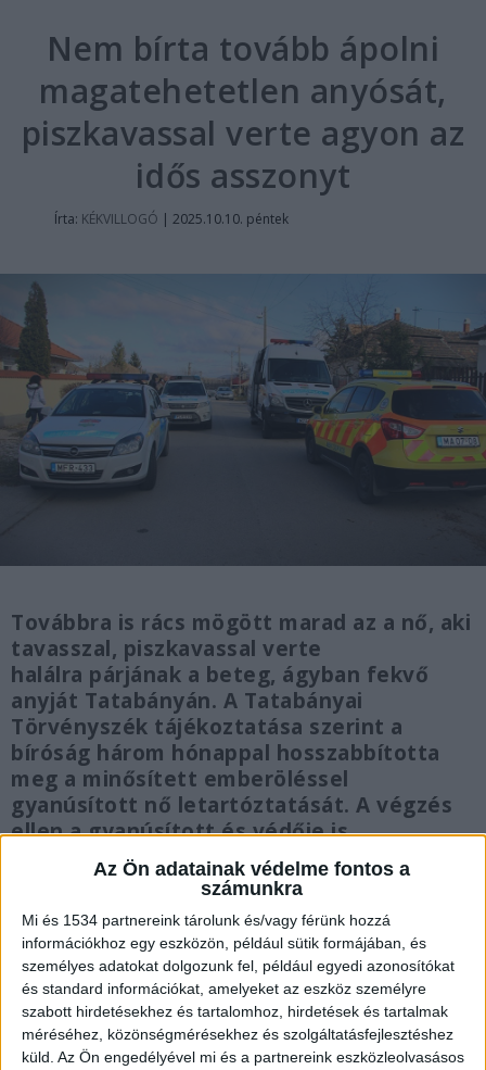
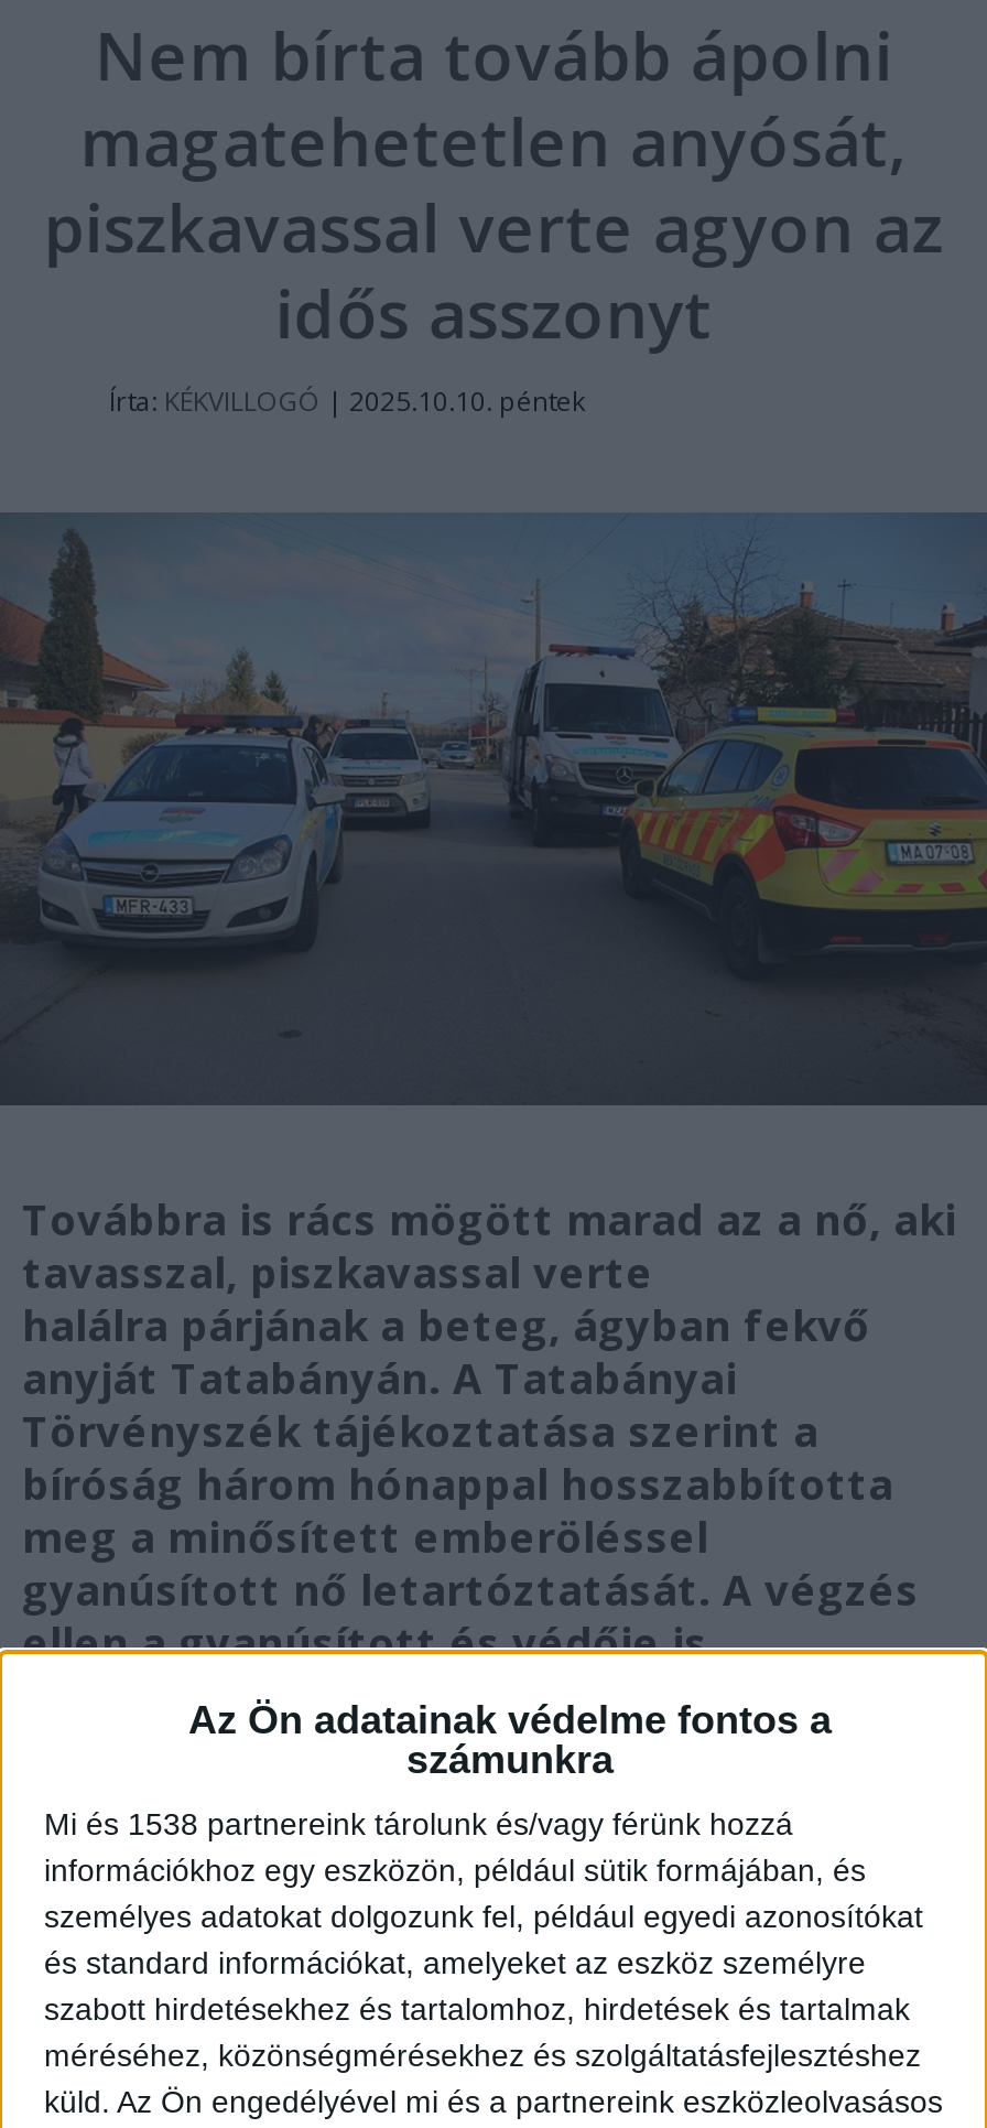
[22,912,391,929] Mi és 1534 partnereink tárolunk és/vagy férünk hozzá -> [44,1807,793,1842] Mi és 1538 partnereink tárolunk és/vagy férünk hozzá

